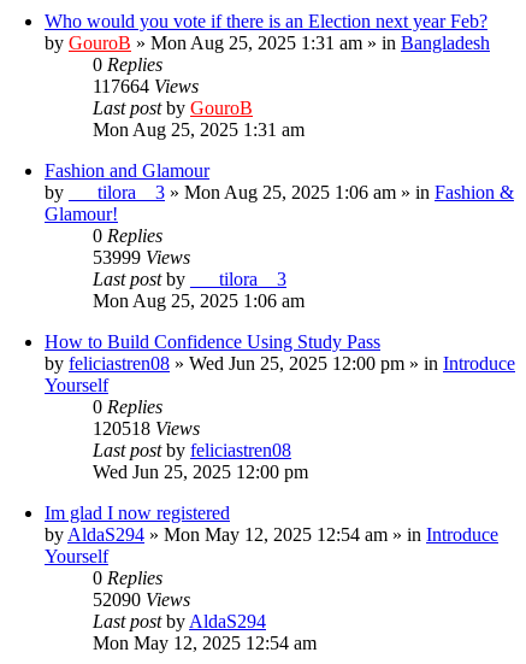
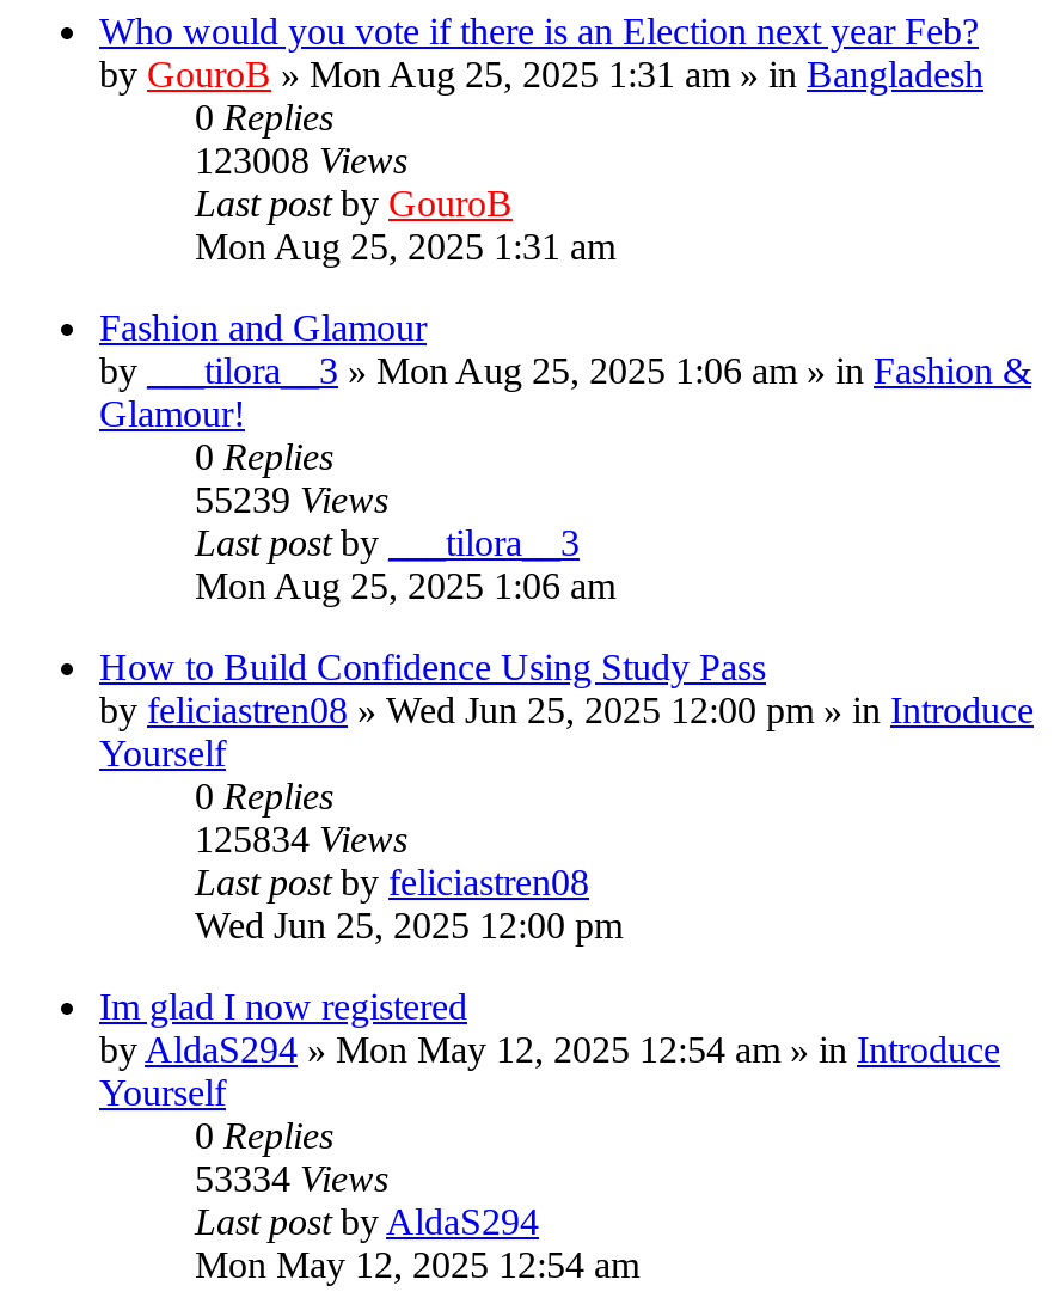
[93,76,199,96] 117664 Views -> [195,140,407,180] 123008 Views
[93,247,190,268] 53999 Views -> [195,479,388,520] 55239 Views
[93,418,200,439] 120518 Views -> [195,819,407,859] 125834 Views
[93,589,190,610] 52090 Views -> [195,1158,388,1199] 53334 Views

